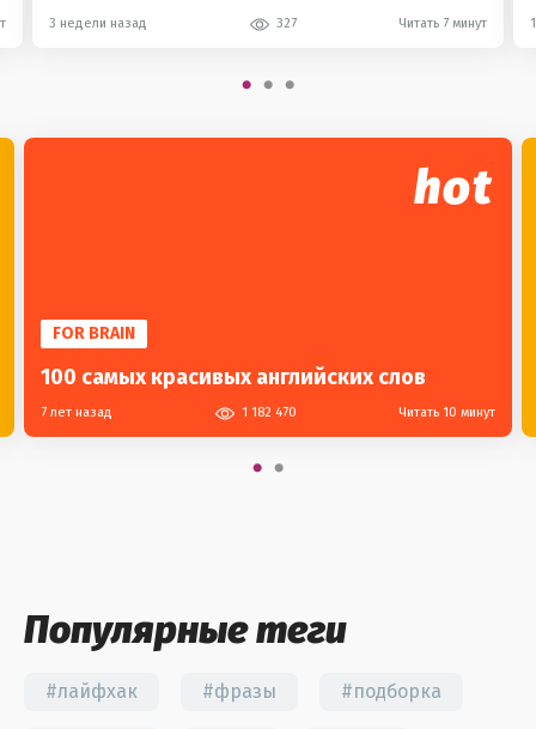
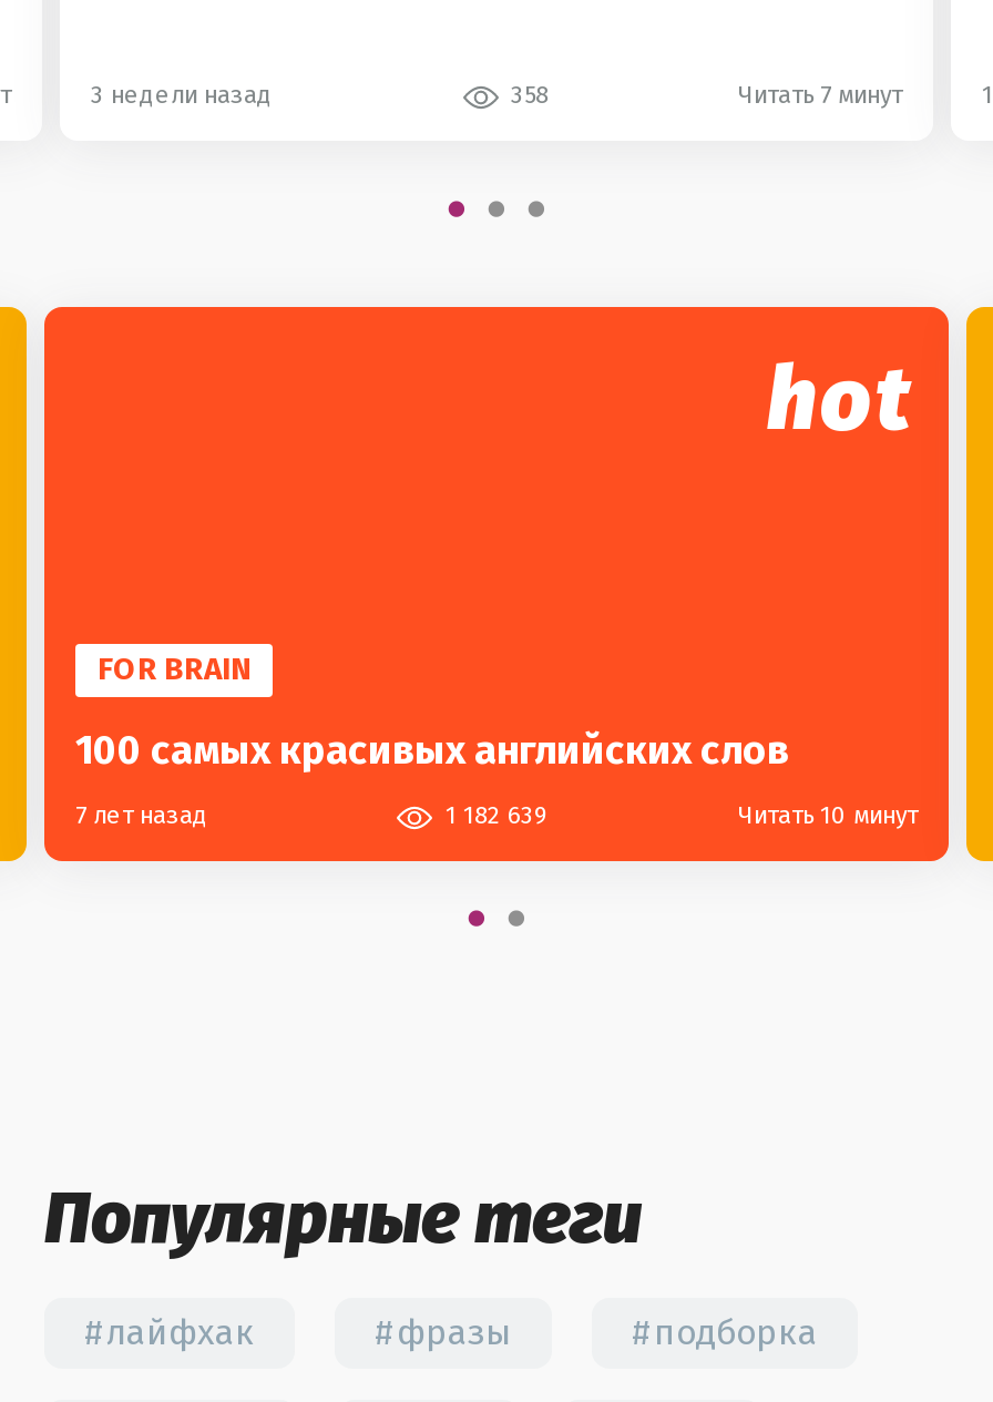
[276,16,296,32] 327 -> [511,82,549,111] 358
[241,405,296,421] 1 182 470 -> [446,802,550,831] 1 182 639

